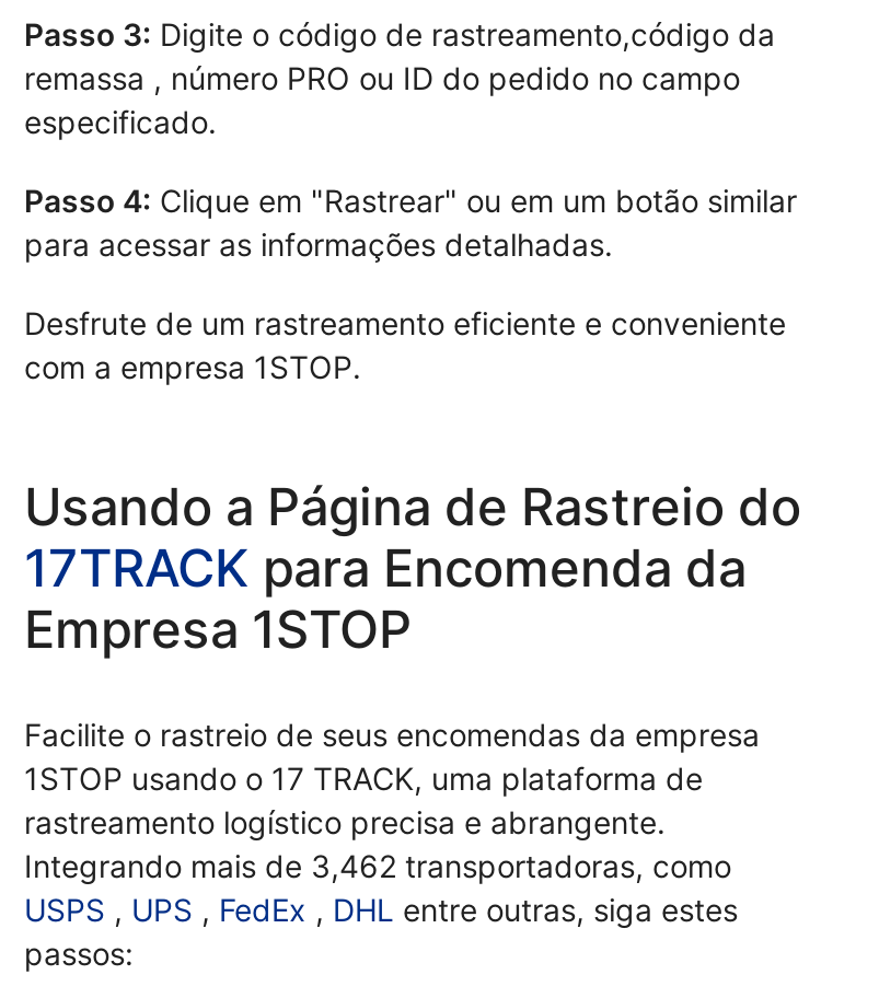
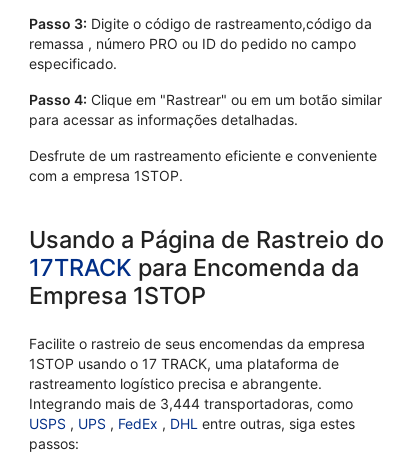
[24,847,731,884] Integrando mais de 3,462 transportadoras, como -> [29,395,353,412] Integrando mais de 3,444 transportadoras, como

